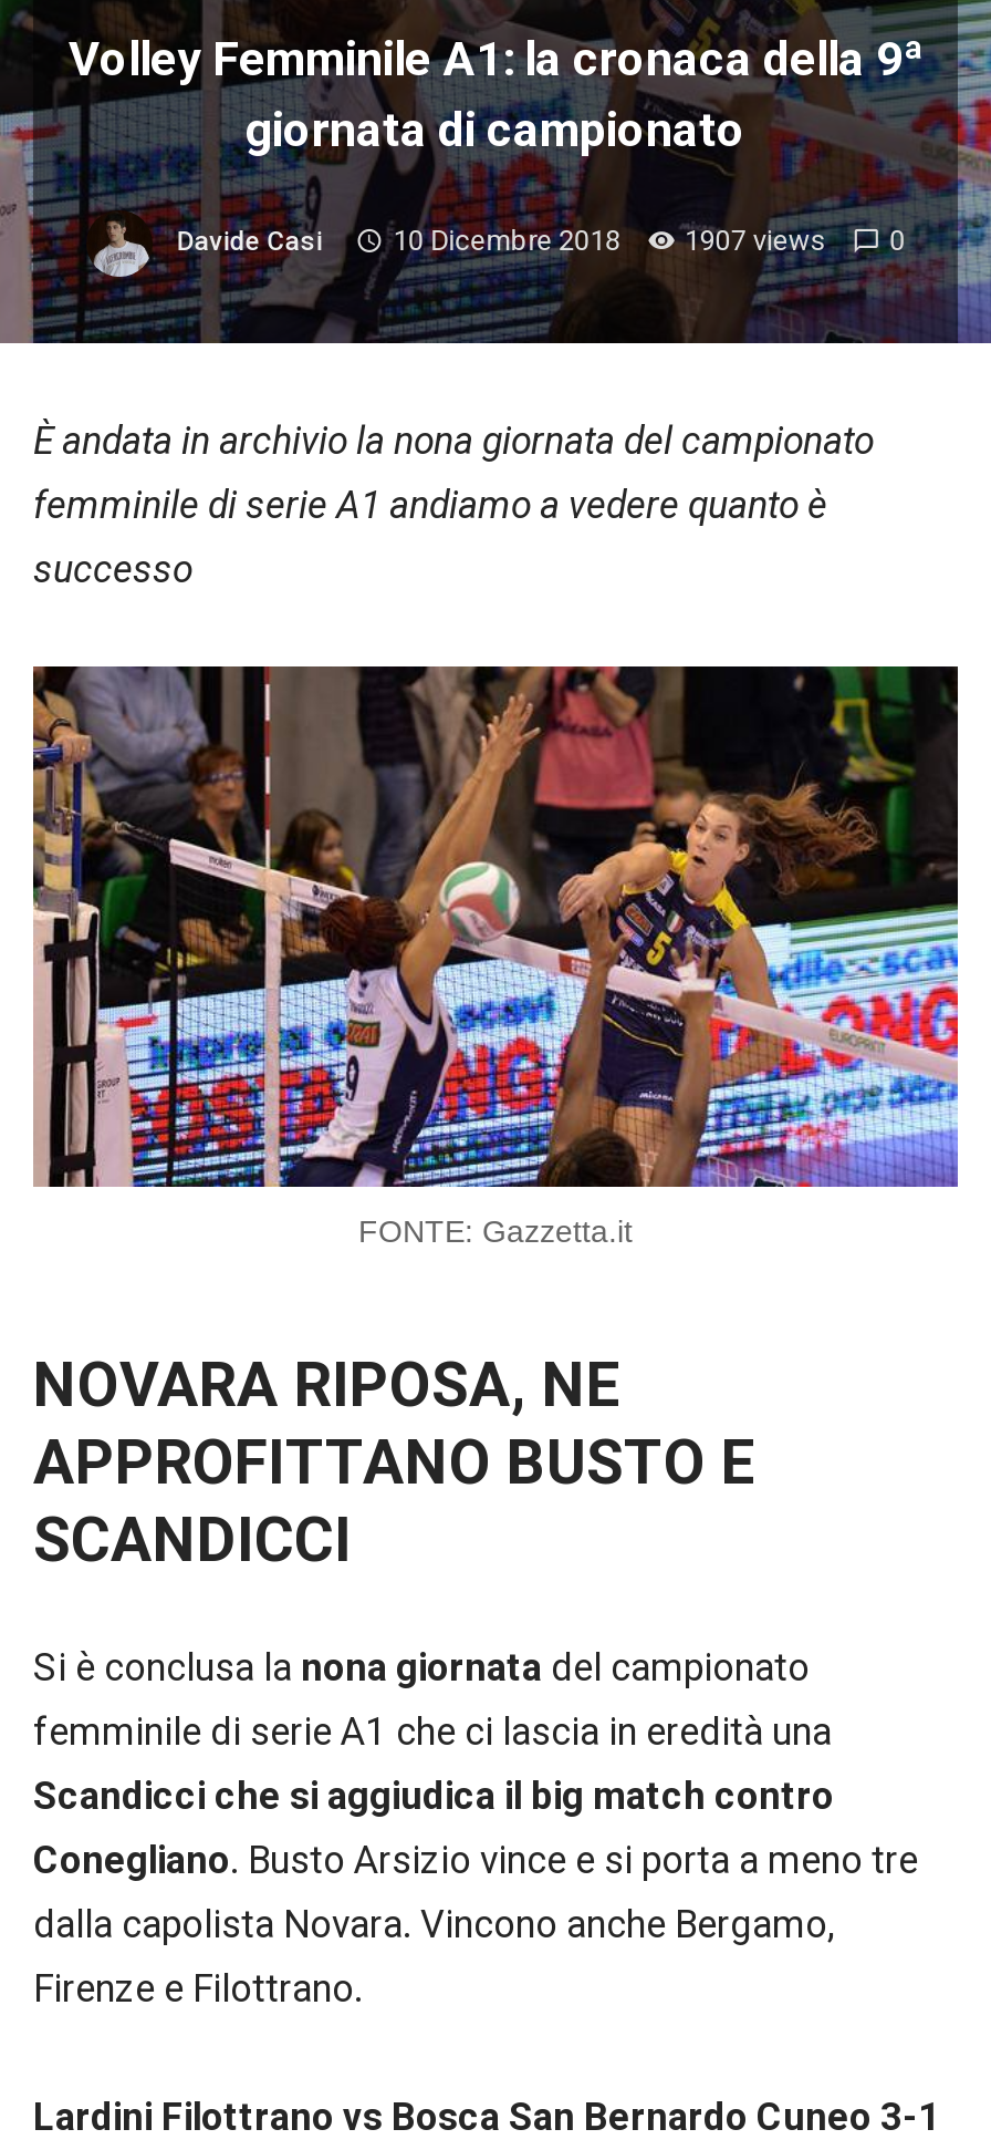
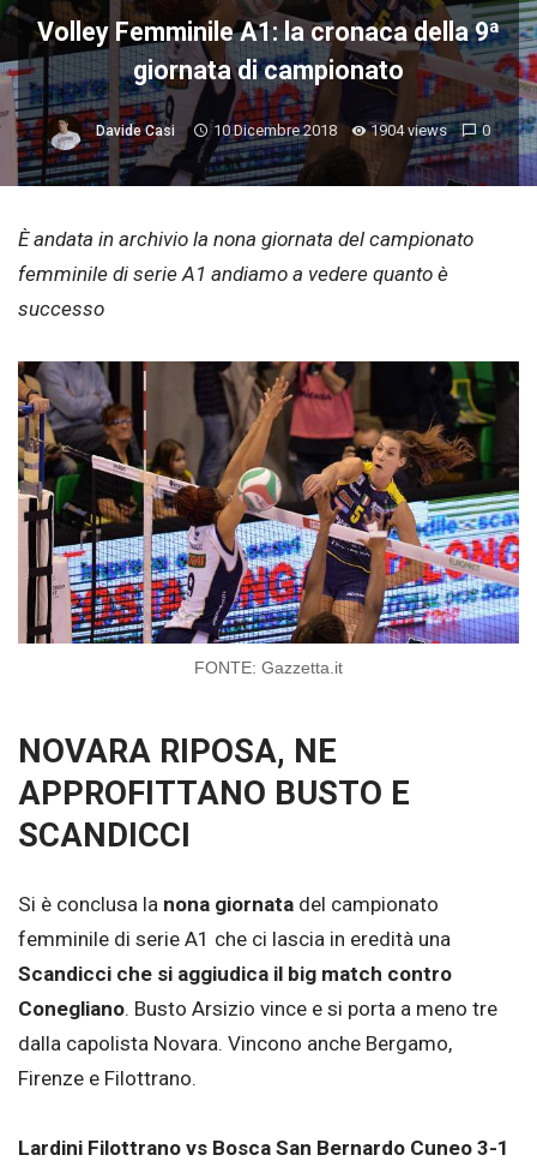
[393,225,905,258] 10 Dicembre 2018 1907 views 0 -> [213,122,491,140] 10 Dicembre 2018 1904 views 0

